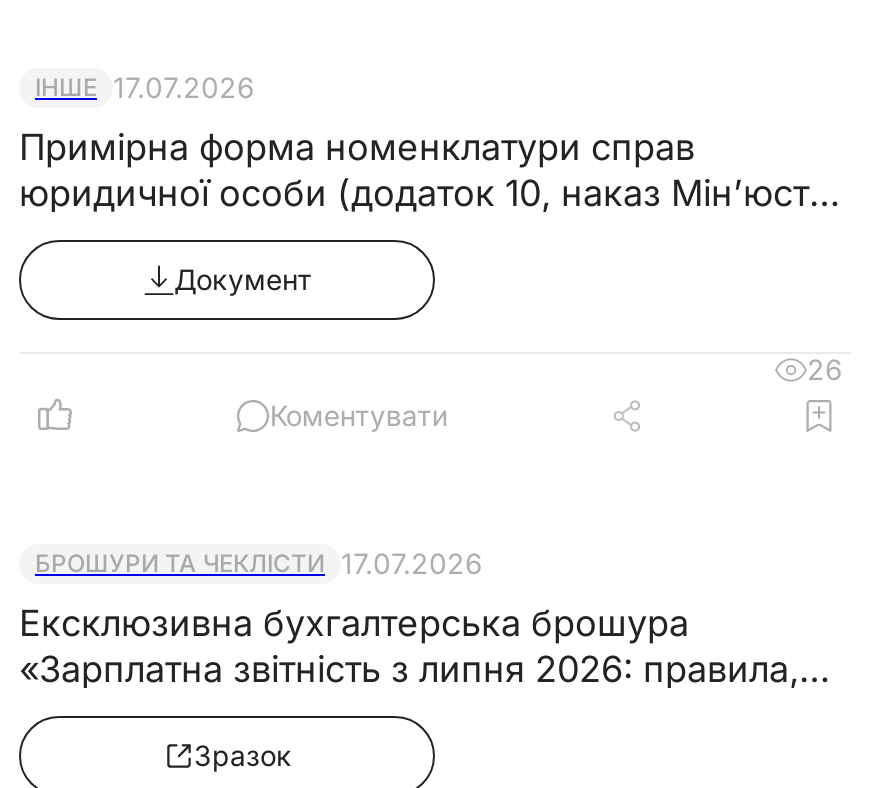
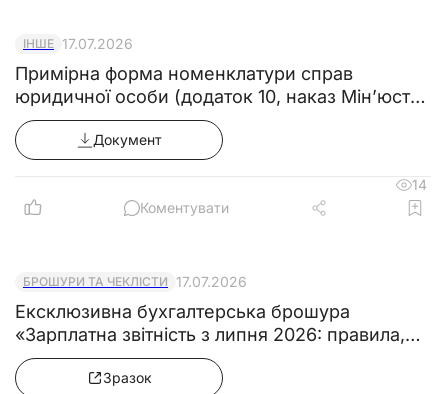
[807,352,843,386] 26 -> [412,176,427,193] 14

